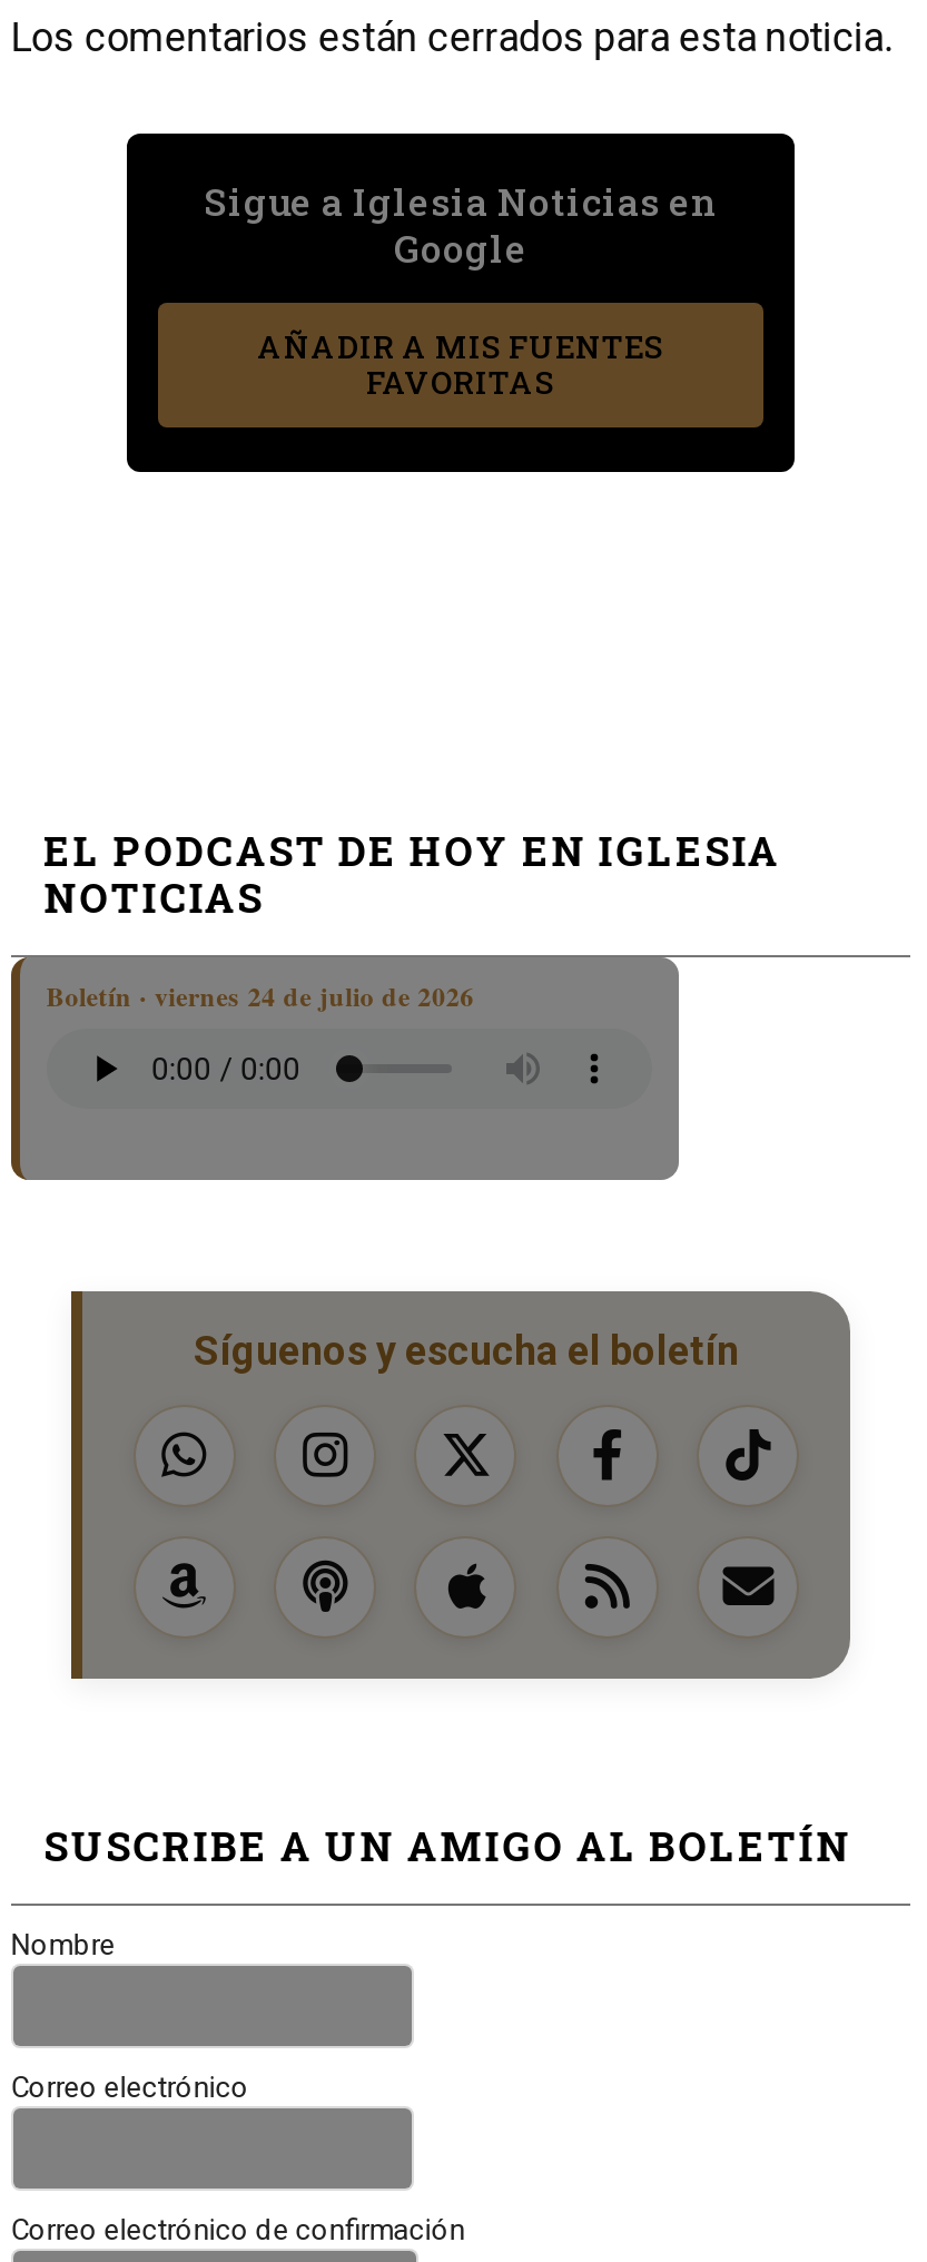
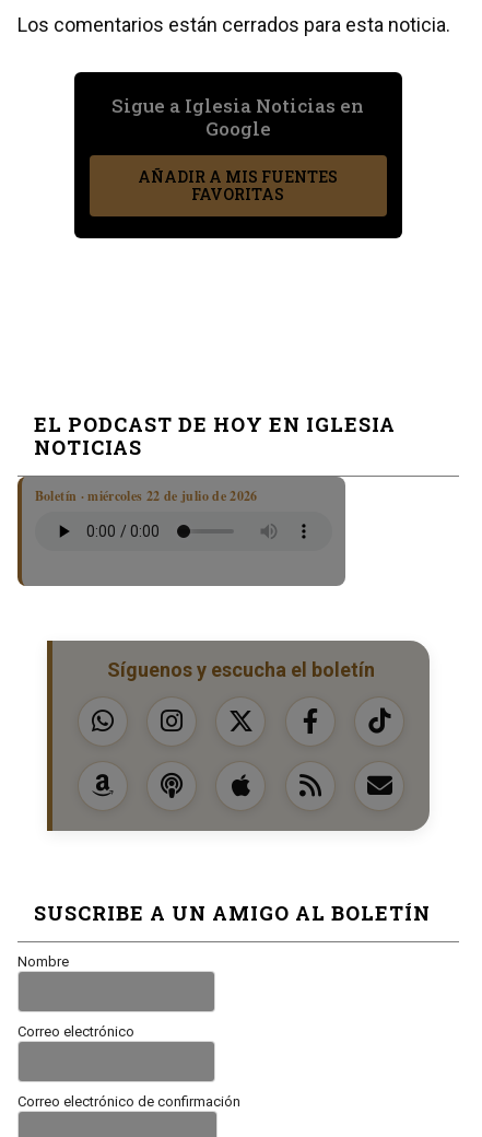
[46,976,474,1014] Boletín · viernes 24 de julio de 2026 -> [35,486,258,505] Boletín · miércoles 22 de julio de 2026

